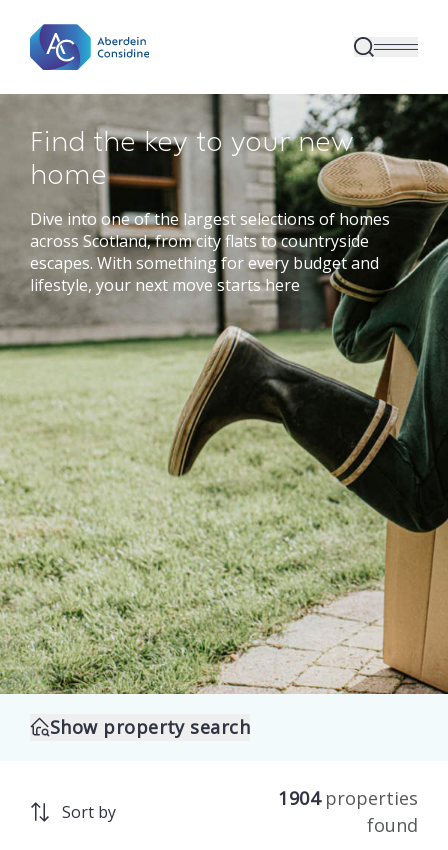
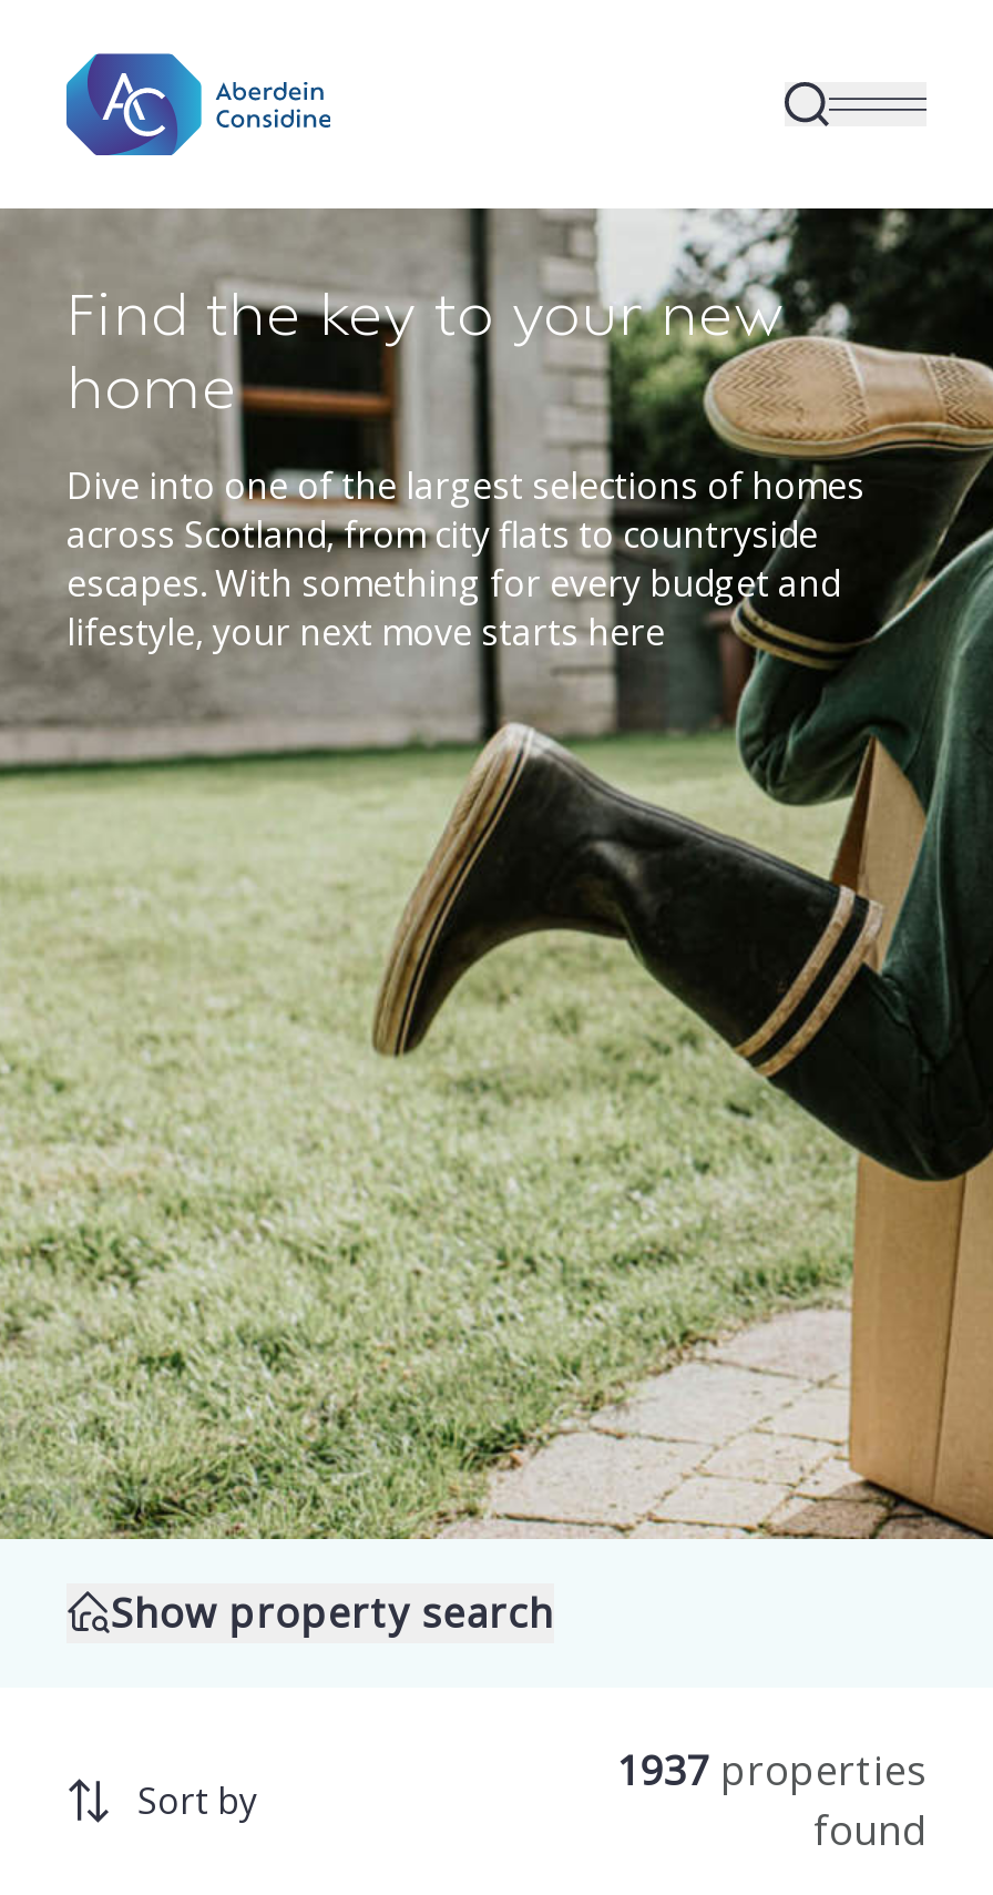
[278,785,418,809] 1904 properties -> [617,1742,927,1795] 1937 properties

